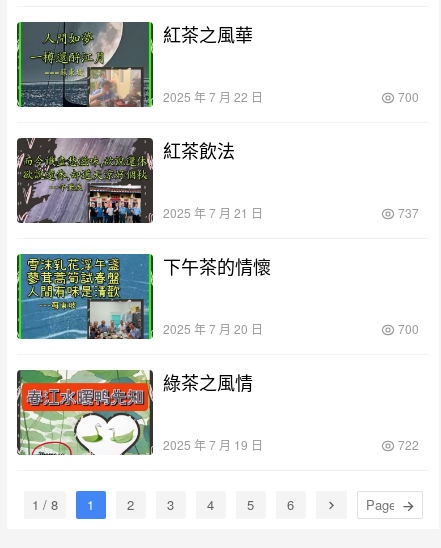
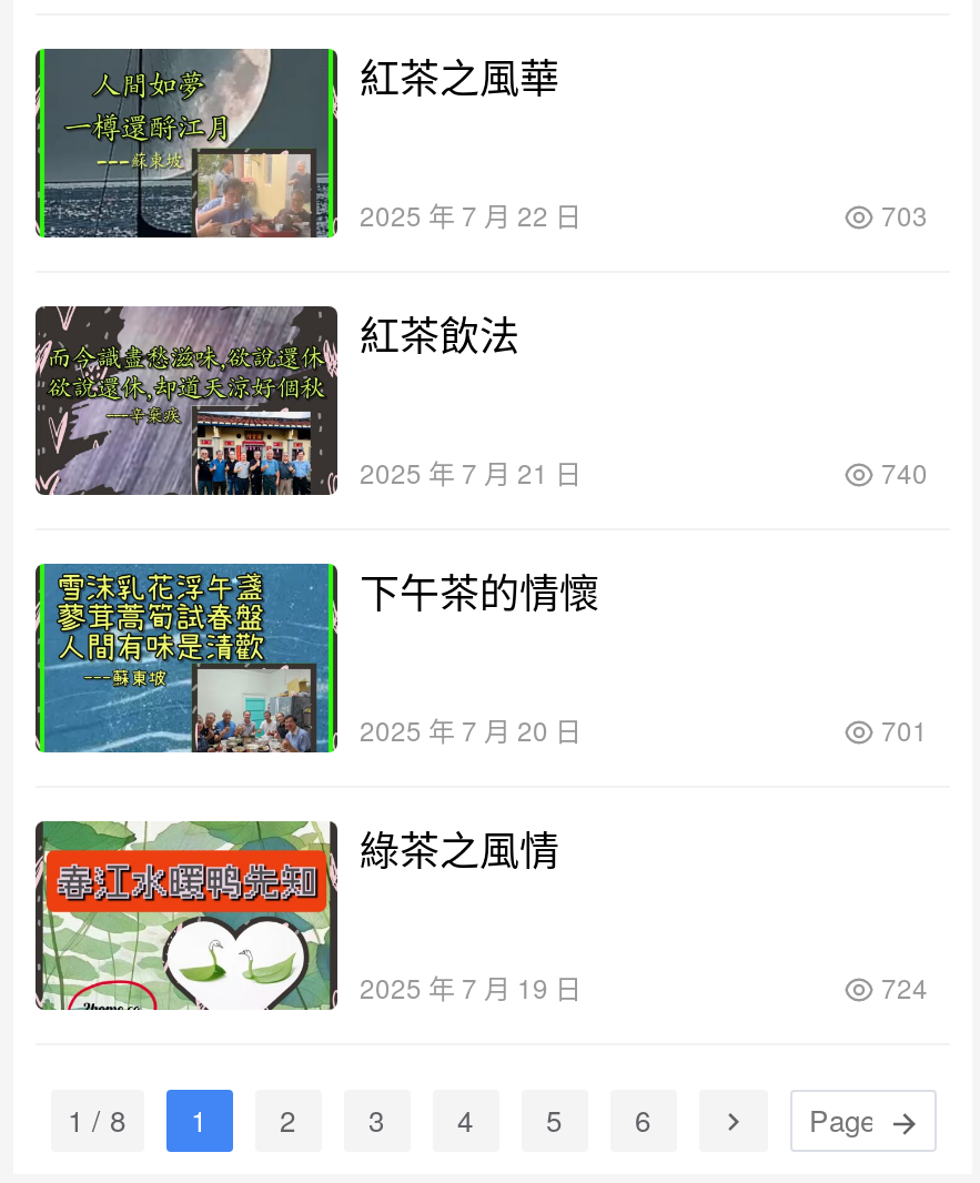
[395,88,419,105] 700 -> [875,195,928,233] 703
[395,204,419,221] 737 -> [875,452,928,490] 740
[395,320,419,337] 700 -> [875,710,928,747] 701
[395,436,419,453] 722 -> [875,967,928,1005] 724

